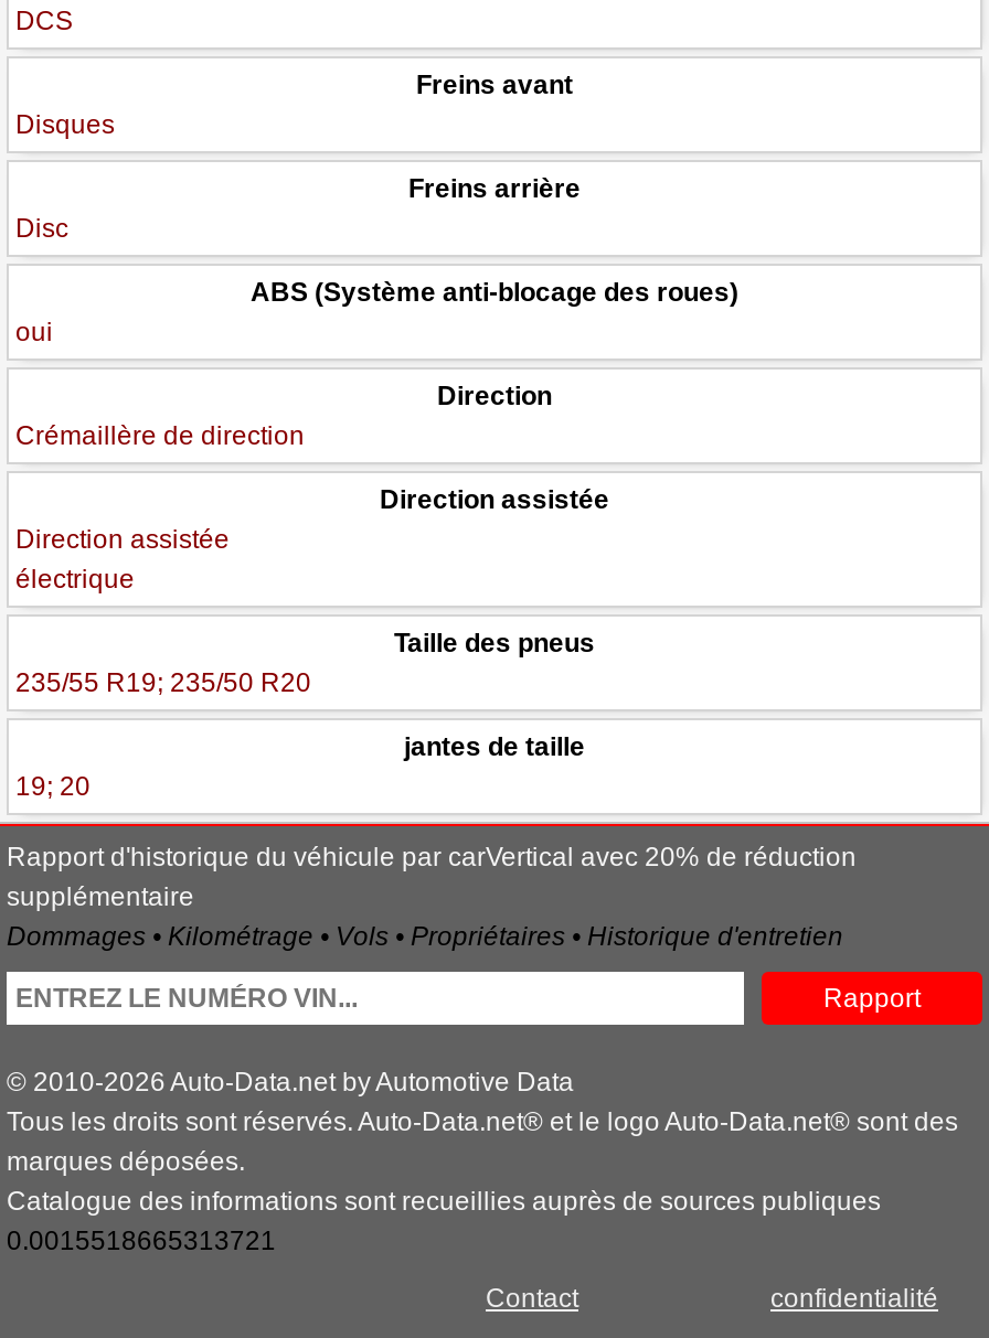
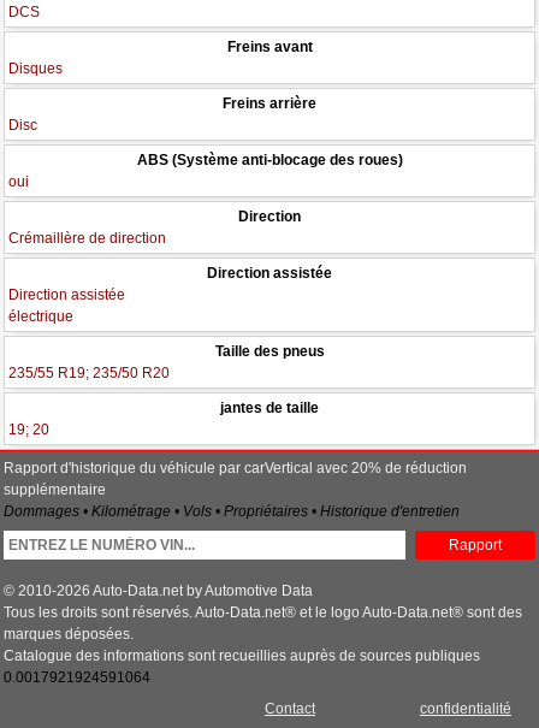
[7,1226,276,1257] 0.0015518665313721 -> [4,669,150,686] 0.0017921924591064

